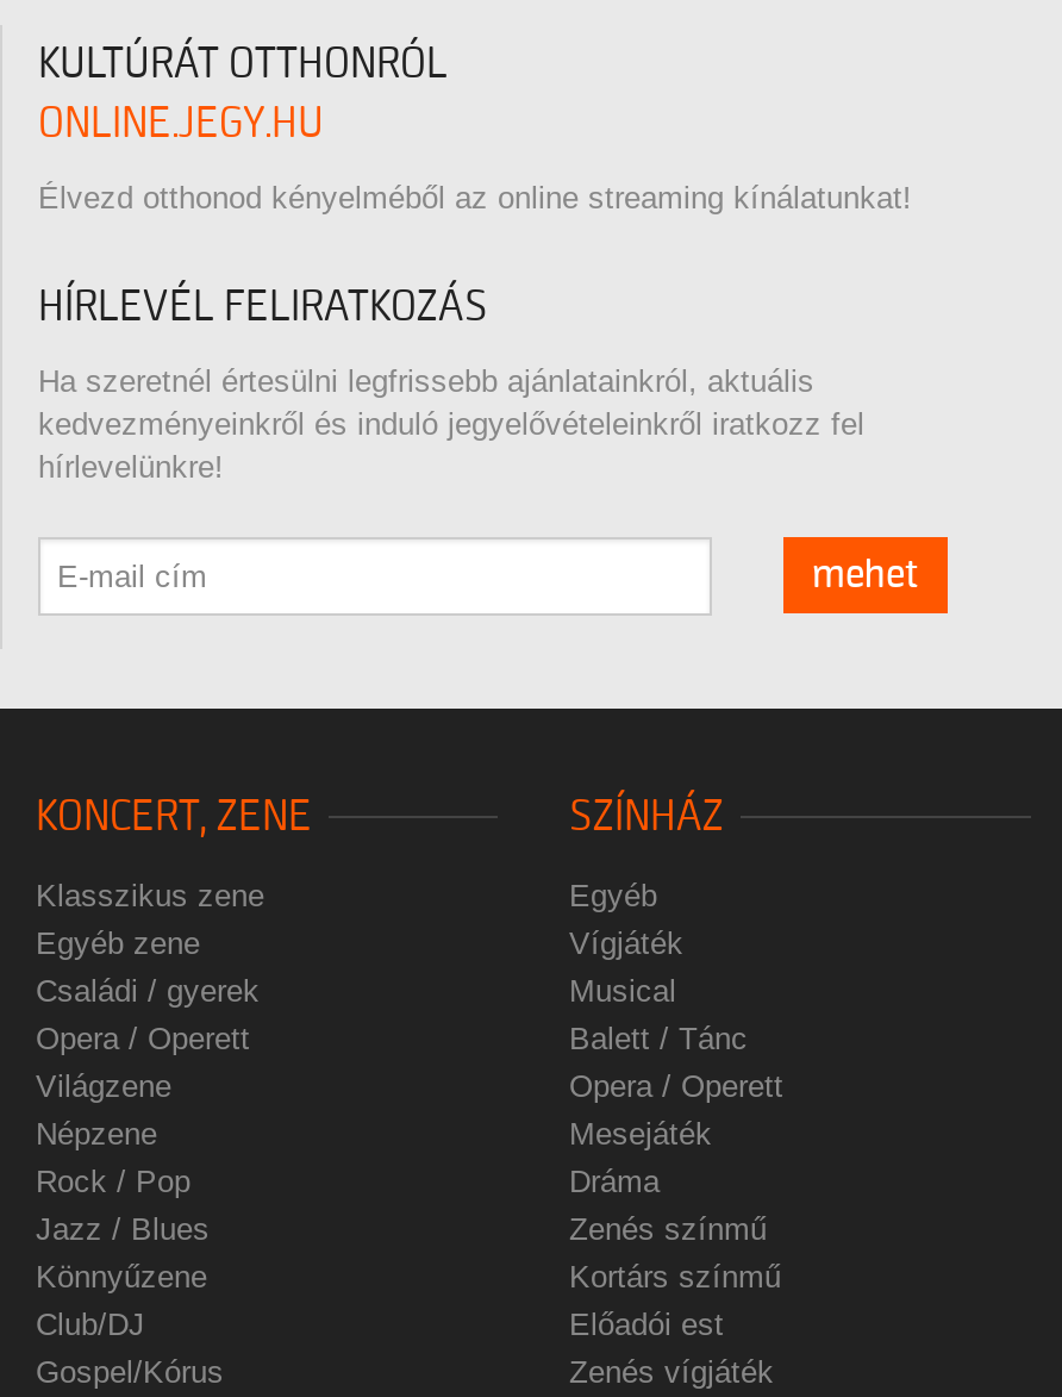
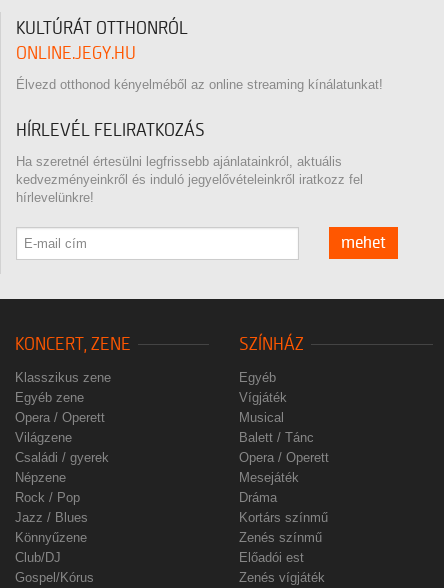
moved [36,972,260,1008] -> [15,450,109,465]: Családi / gyerek
moved [36,1020,250,1103] -> [15,410,105,445]: Opera / Operett | Világzene
moved [569,1210,767,1246] -> [239,530,322,545]: Zenés színmű
moved [569,1258,781,1294] -> [239,510,328,525]: Kortárs színmű

